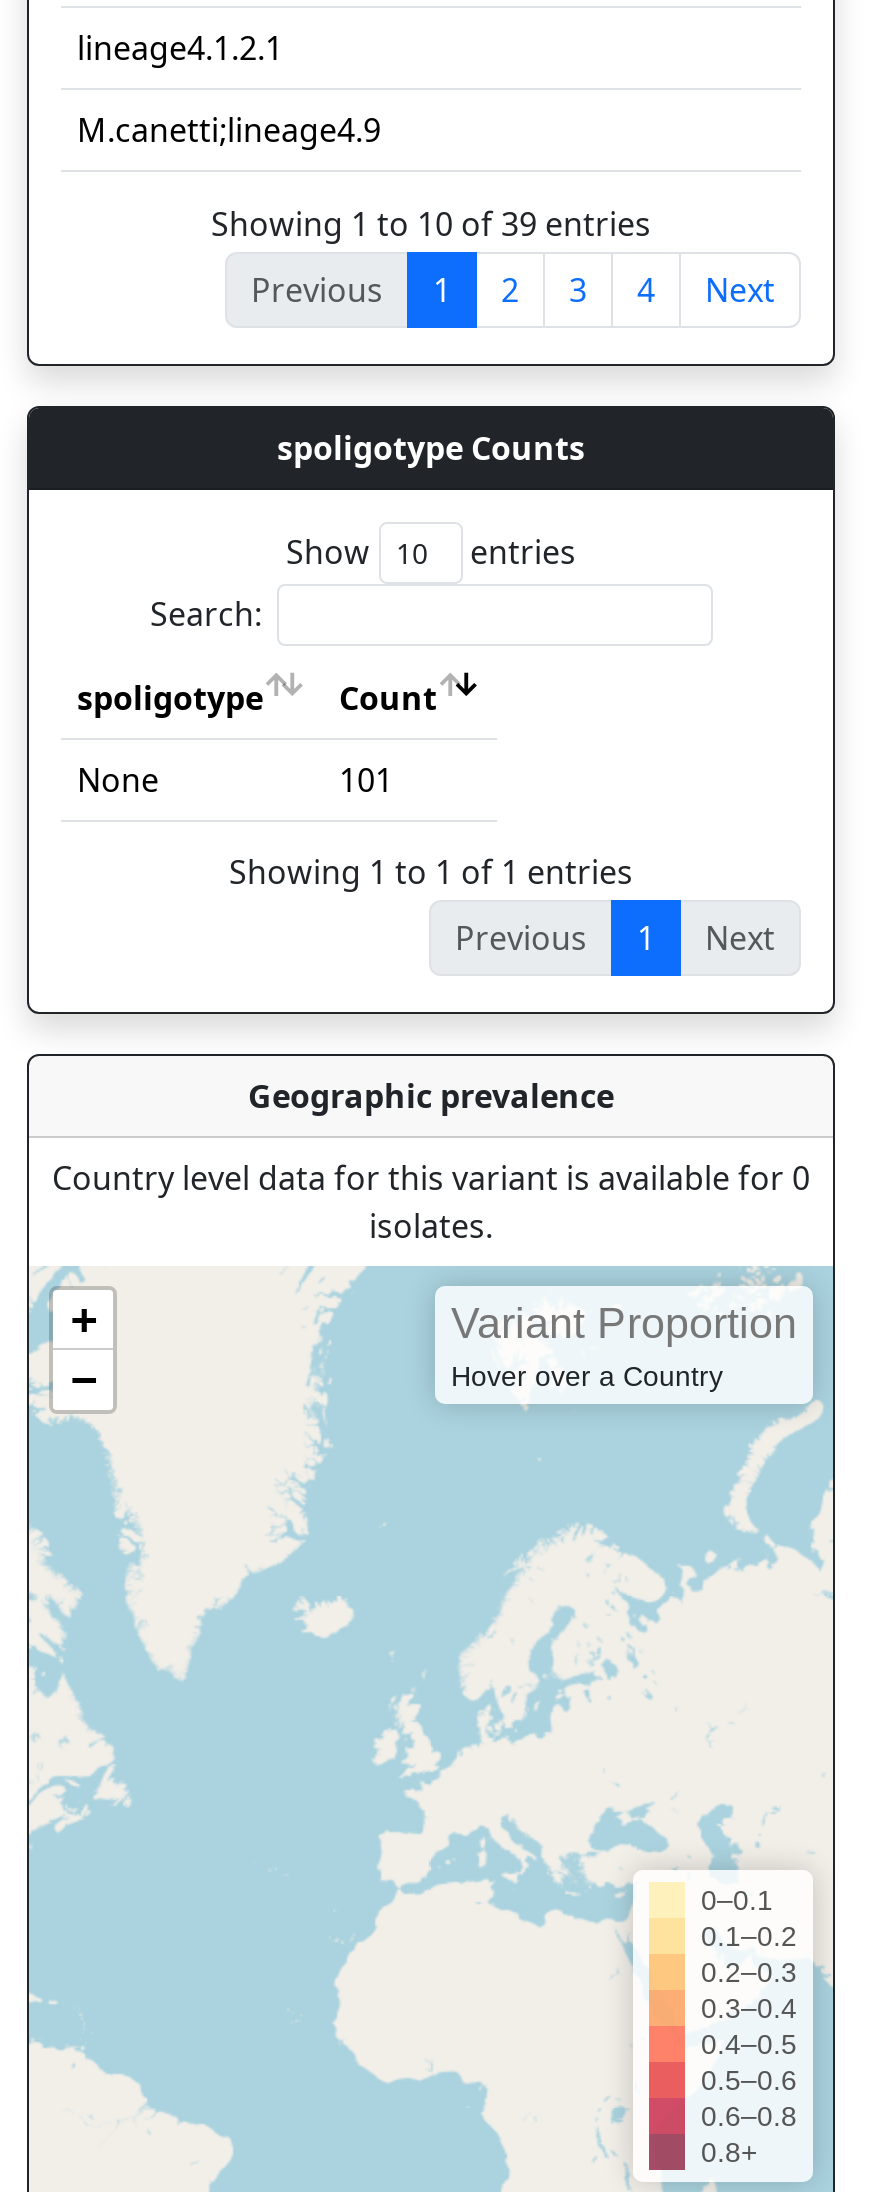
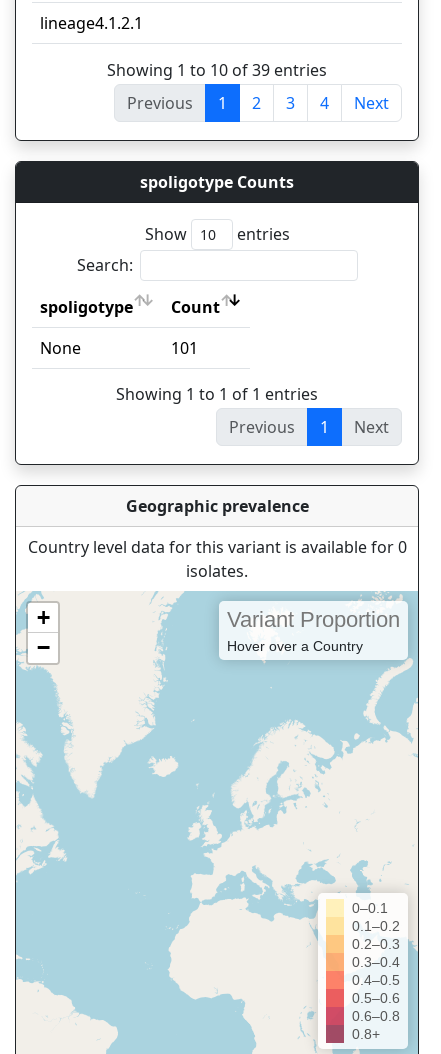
[77,108,381,152] M.canetti;lineage4.9 -> none

